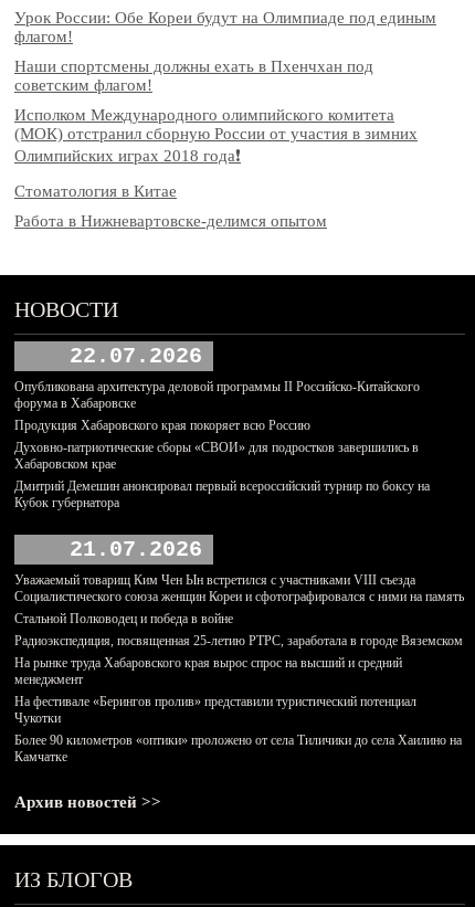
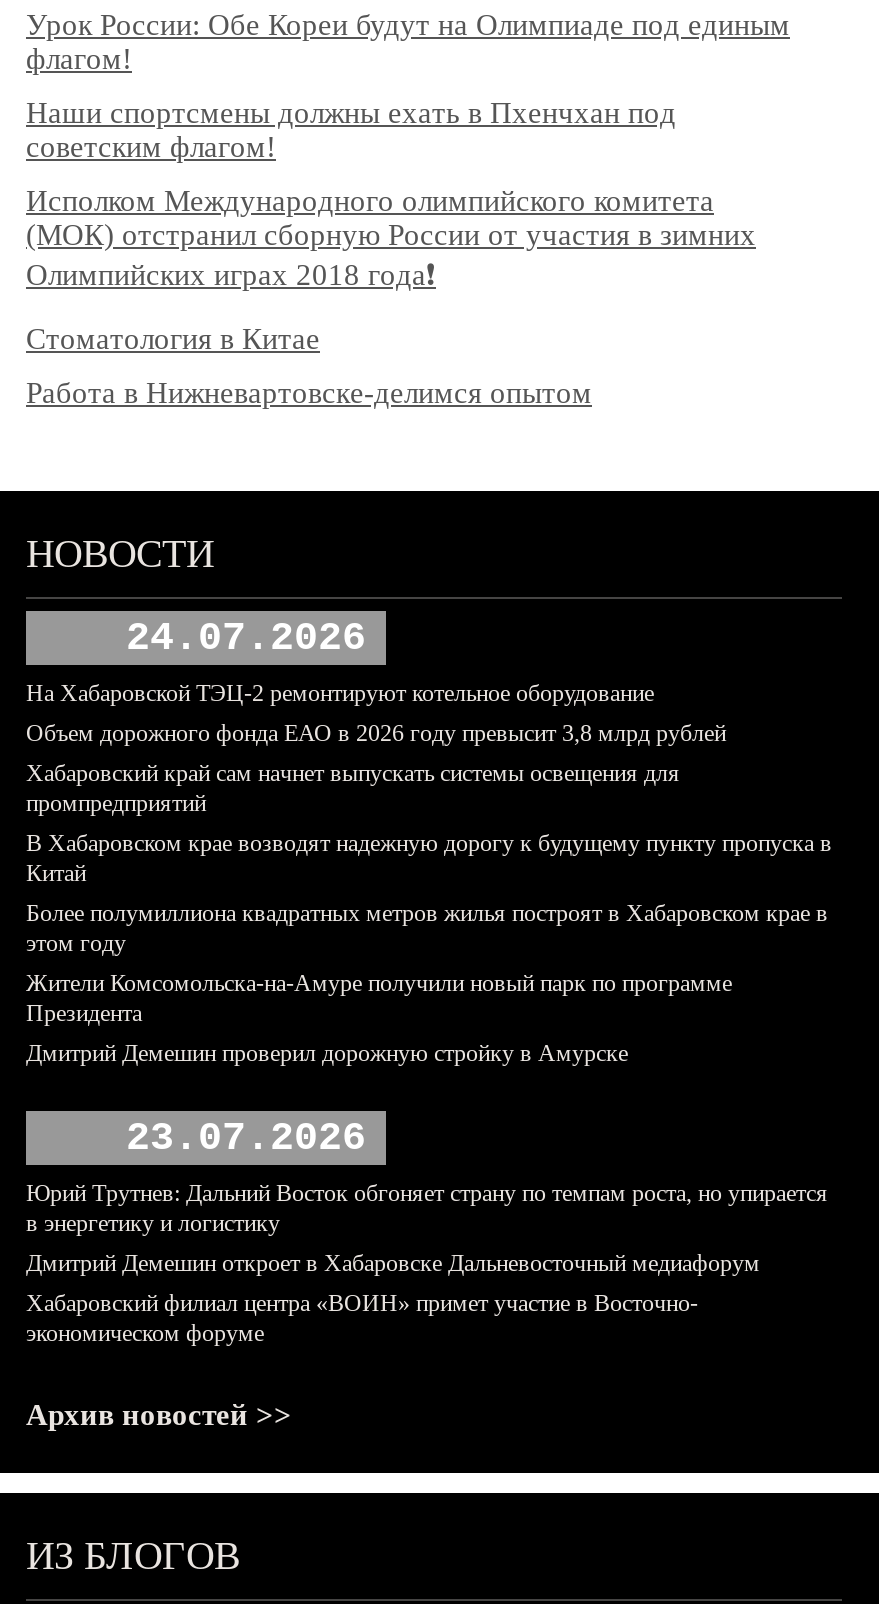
[14,344,430,510] 22.07.2026 | Опубликована архитектура деловой программы II Российско-Китайского | форума в Хабаровске | Продукция Хабаровского края покоряет всю Россию | Духовно-патриотические сборы «СВОИ» для подростков завершились в | Хабаровском крае | Дмитрий Демешин анонсировал первый всероссийский турнир по боксу на | Кубок губернатора -> [26,615,832,1067] 24.07.2026 | На Хабаровской ТЭЦ-2 ремонтируют котельное оборудование | Объем дорожного фонда ЕАО в 2026 году превысит 3,8 млрд рублей | Хабаровский край сам начнет выпускать системы освещения для | промпредприятий | В Хабаровском крае возводят надежную дорогу к будущему пункту пропуска в | Китай | Более полумиллиона квадратных метров жилья построят в Хабаровском крае в | этом году | Жители Комсомольска-на-Амуре получили новый парк по программе | Президента | Дмитрий Демешин проверил дорожную стройку в Амурске
[14,537,464,764] 21.07.2026 | Уважаемый товарищ Ким Чен Ын встретился с участниками VIII съезда | Социалистического союза женщин Кореи и сфотографировался с ними на память | Стальной Полководец и победа в войне | Радиоэкспедиция, посвященная 25-летию РТРС, заработала в городе Вяземском | На рынке труда Хабаровского края вырос спрос на высший и средний | менеджмент | На фестивале «Берингов пролив» представили туристический потенциал | Чукотки | Более 90 километров «оптики» проложено от села Тиличики до села Хаилино на | Камчатке -> [26,1115,828,1347] 23.07.2026 | Юрий Трутнев: Дальний Восток обгоняет страну по темпам роста, но упирается | в энергетику и логистику | Дмитрий Демешин откроет в Хабаровске Дальневосточный медиафорум | Хабаровский филиал центра «ВОИН» примет участие в Восточно- | экономическом форуме

